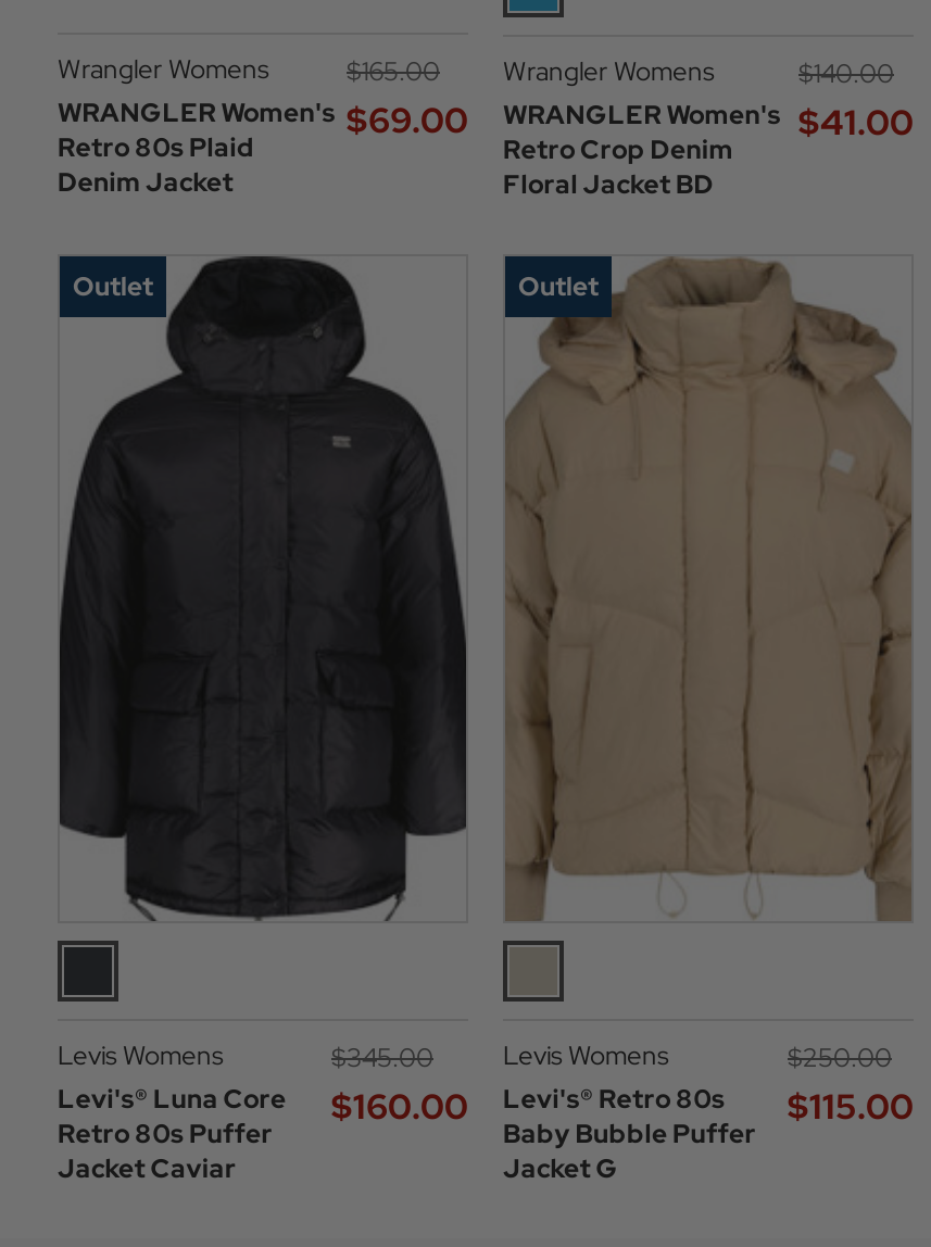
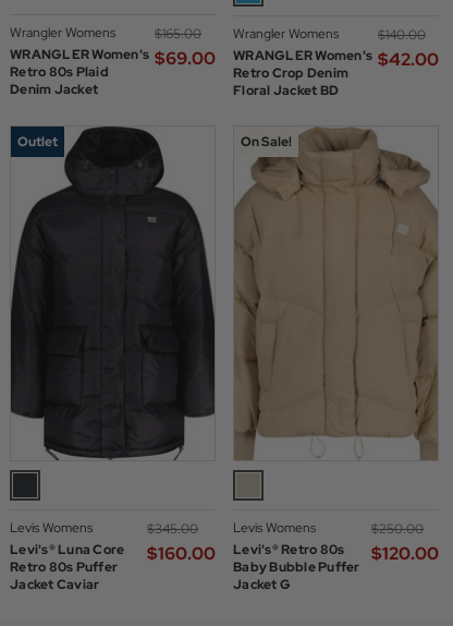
[58,96,914,146] WRANGLER Women's $‌69.00 WRANGLER Women's $‌41.00 -> [10,46,439,71] WRANGLER Women's $‌69.00 WRANGLER Women's $‌42.00
[518,270,599,305] Outlet -> [241,133,292,151] On Sale!
[58,1082,914,1130] Levi's® Luna Core $‌160.00 Levi's® Retro 80s $‌115.00 -> [10,541,439,565] Levi's® Luna Core $‌160.00 Levi's® Retro 80s $‌120.00

